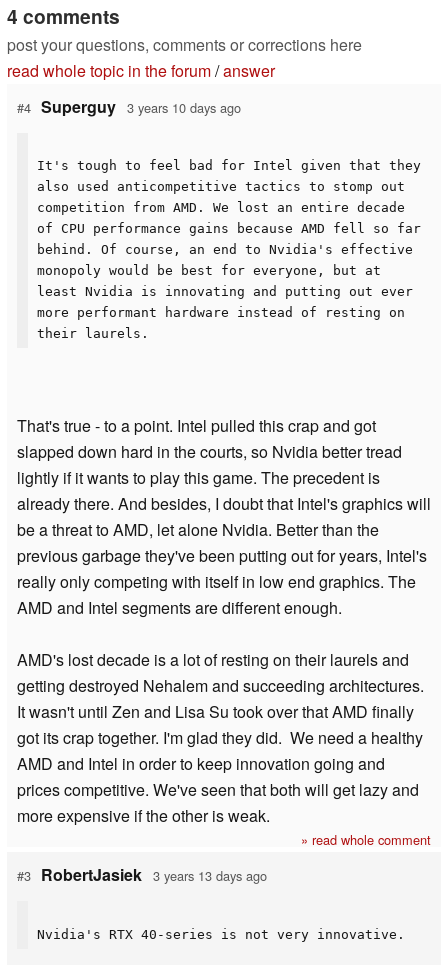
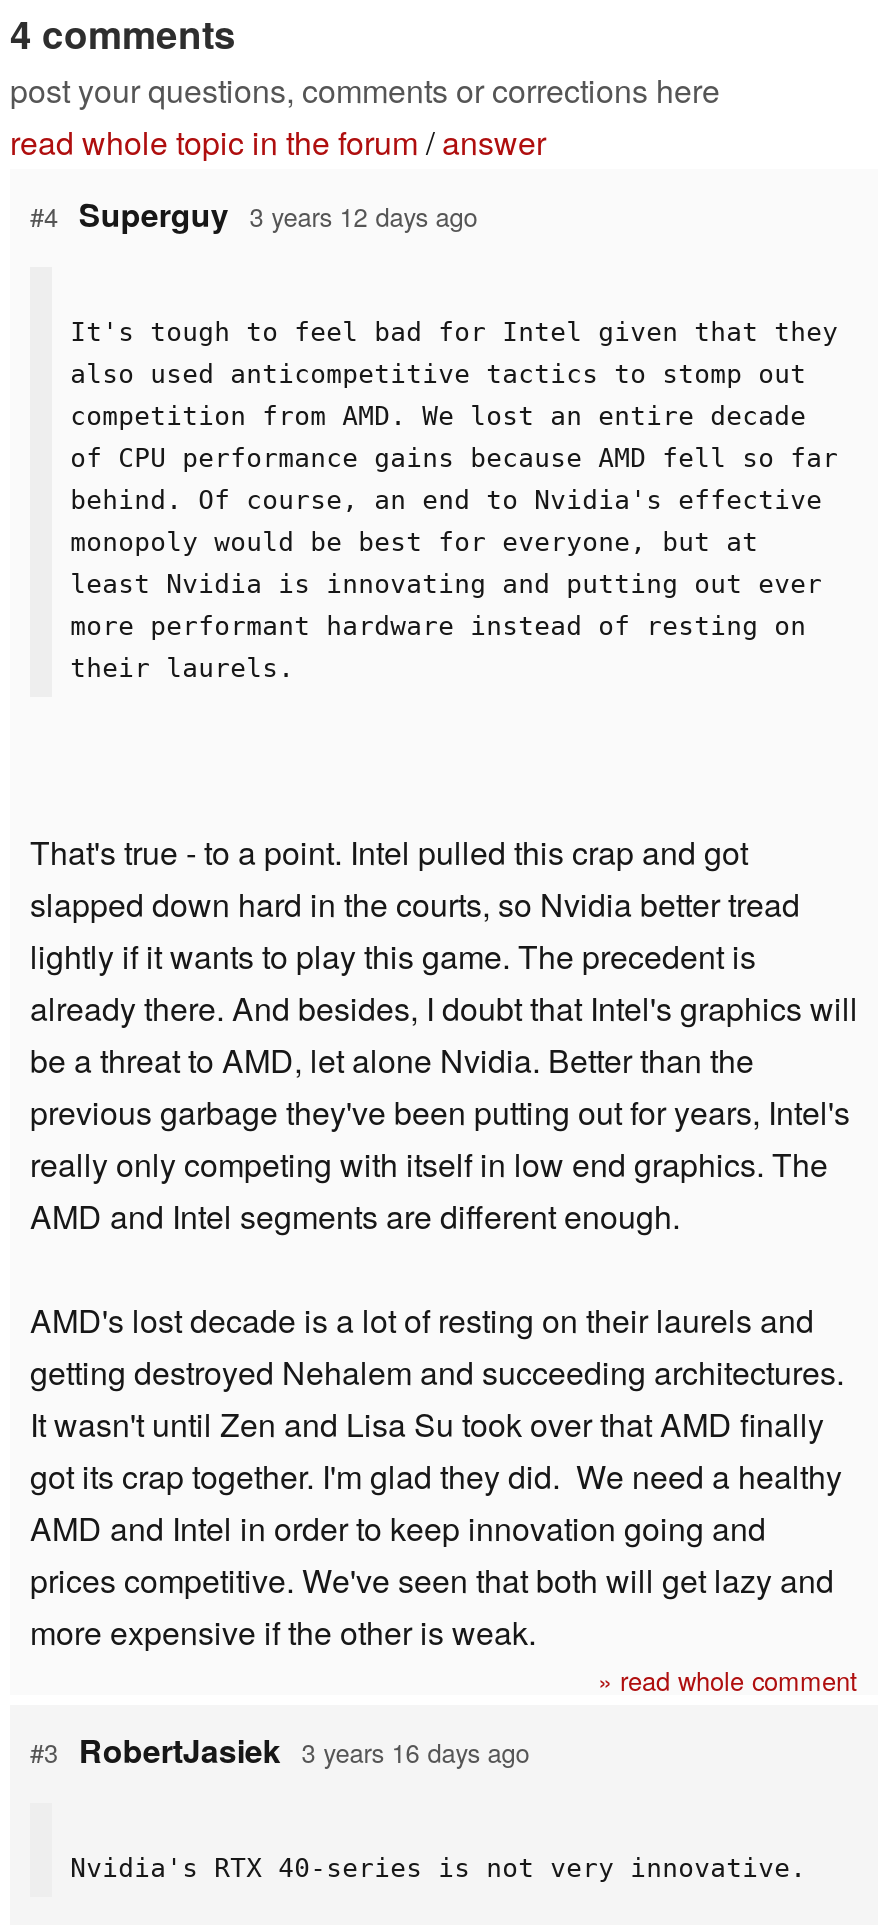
[17,95,241,118] #4 Superguy 3 years 10 days ago -> [30,190,478,236] #4 Superguy 3 years 12 days ago
[17,863,267,886] #3 RobertJasiek 3 years 13 days ago -> [30,1727,530,1773] #3 RobertJasiek 3 years 16 days ago

